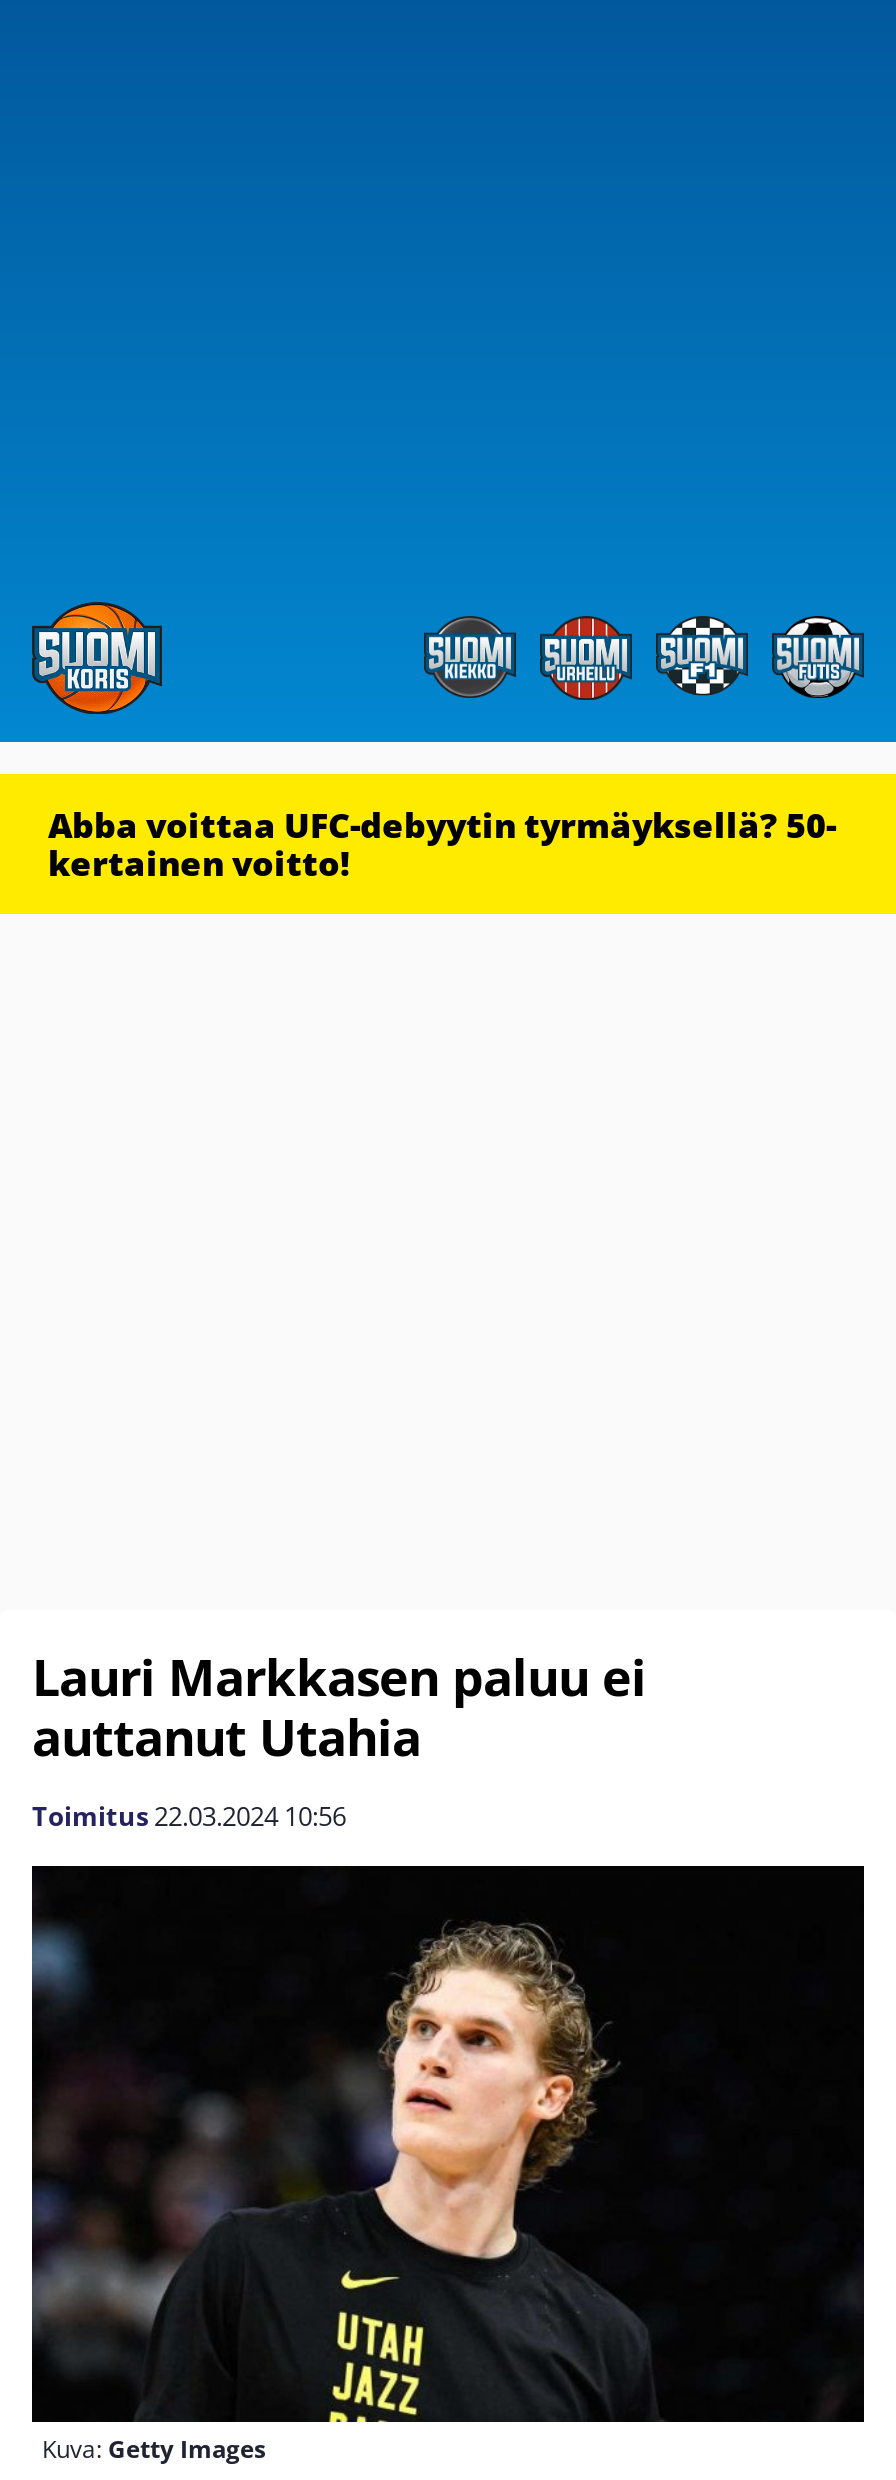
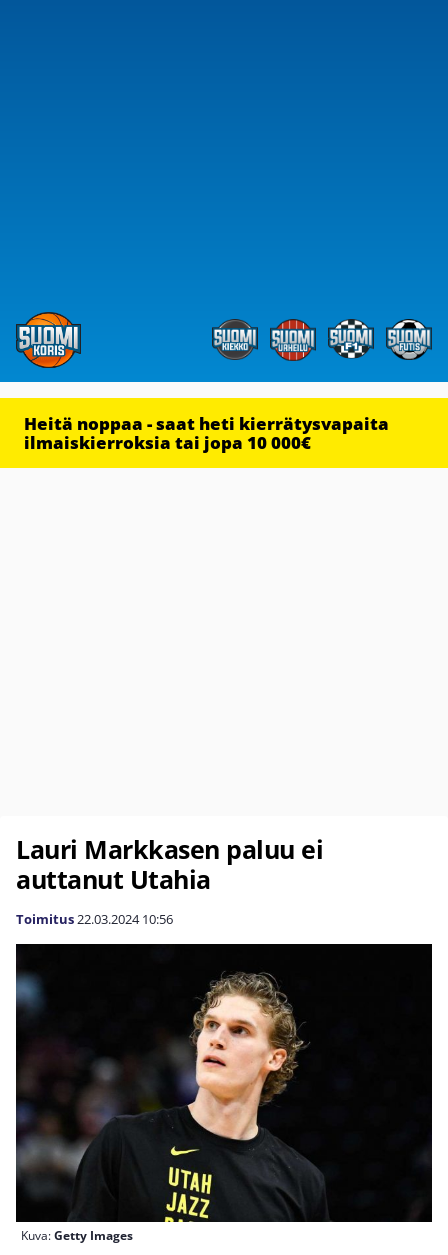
[48,802,836,886] Abba voittaa UFC-debyytin tyrmäyksellä? 50- | kertainen voitto! -> [24,412,389,454] Heitä noppaa - saat heti kierrätysvapaita | ilmaiskierroksia tai jopa 10 000€

